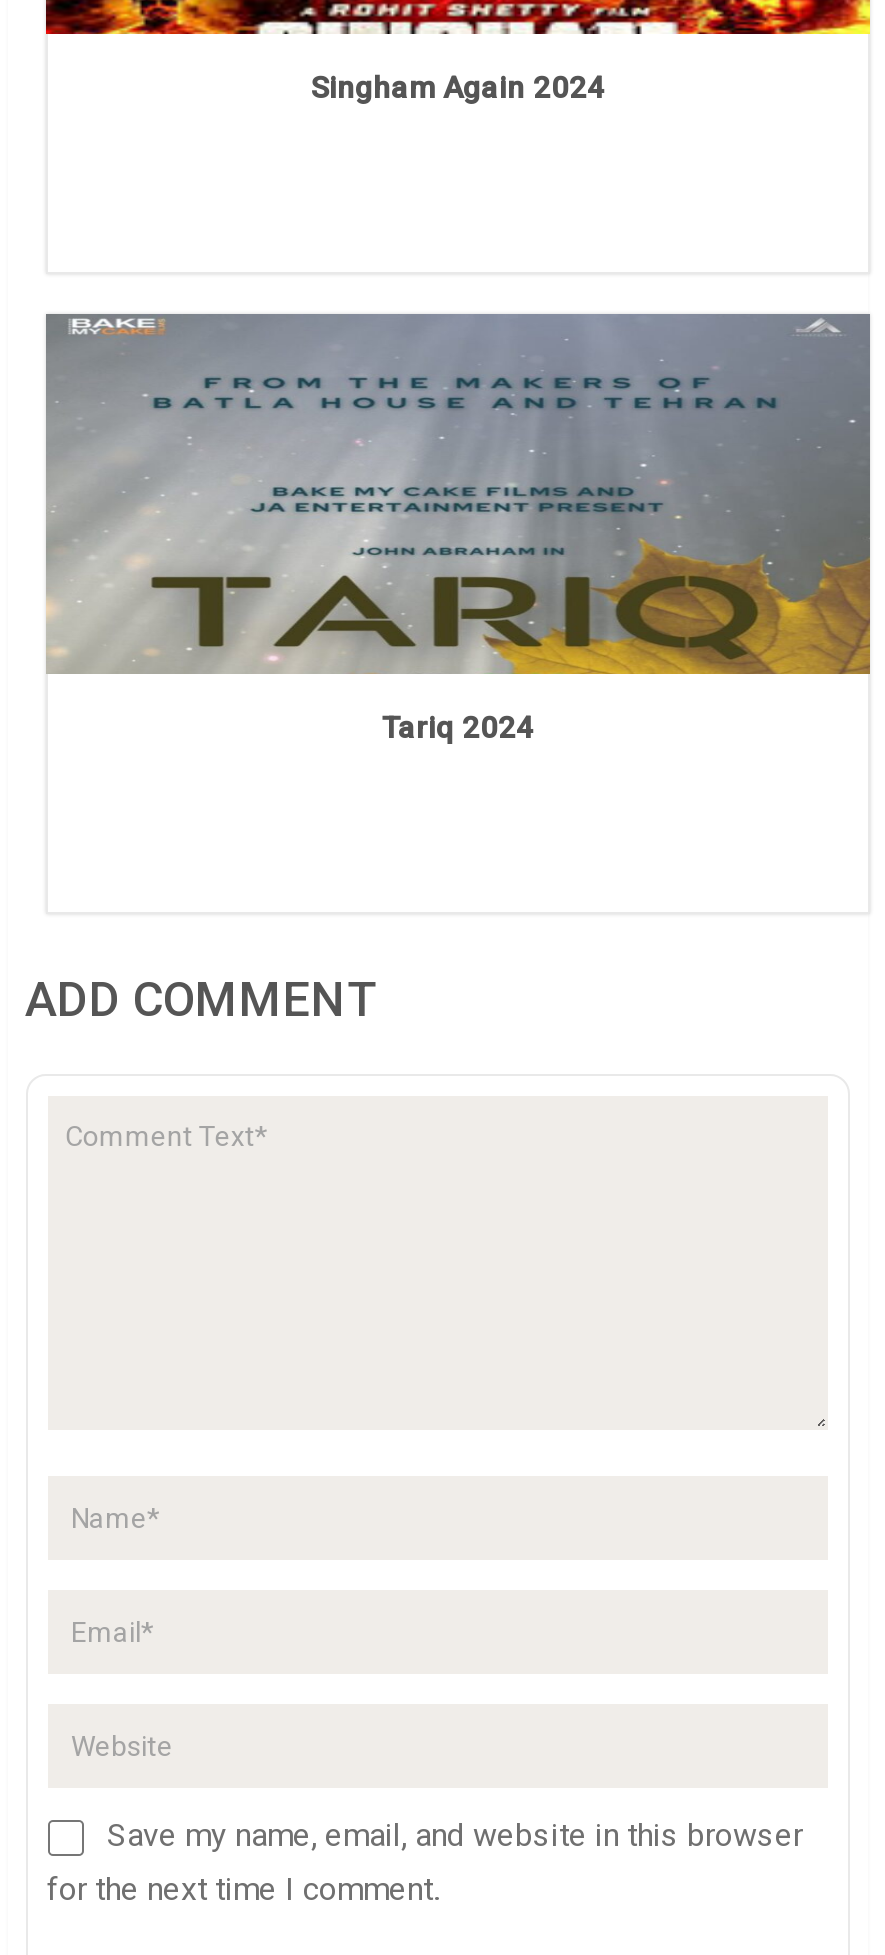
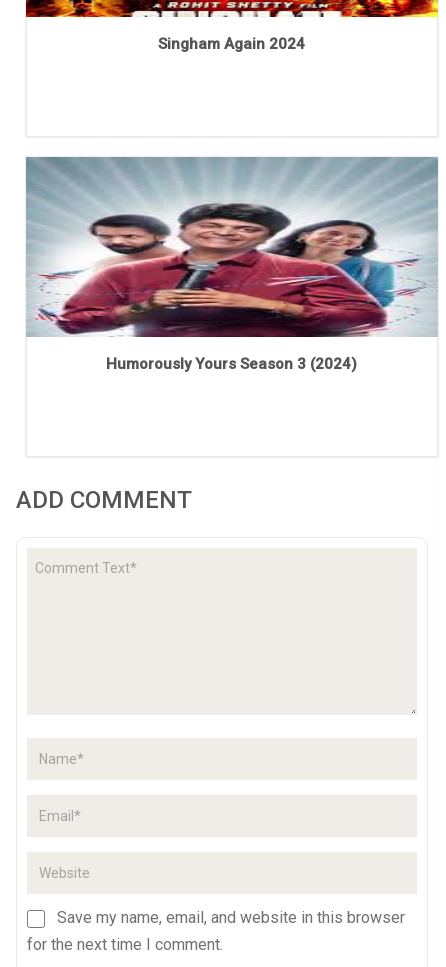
[46,316,872,745] [image] | Tariq 2024 -> [26,157,438,373] [image] | Humorously Yours Season 3 (2024)

